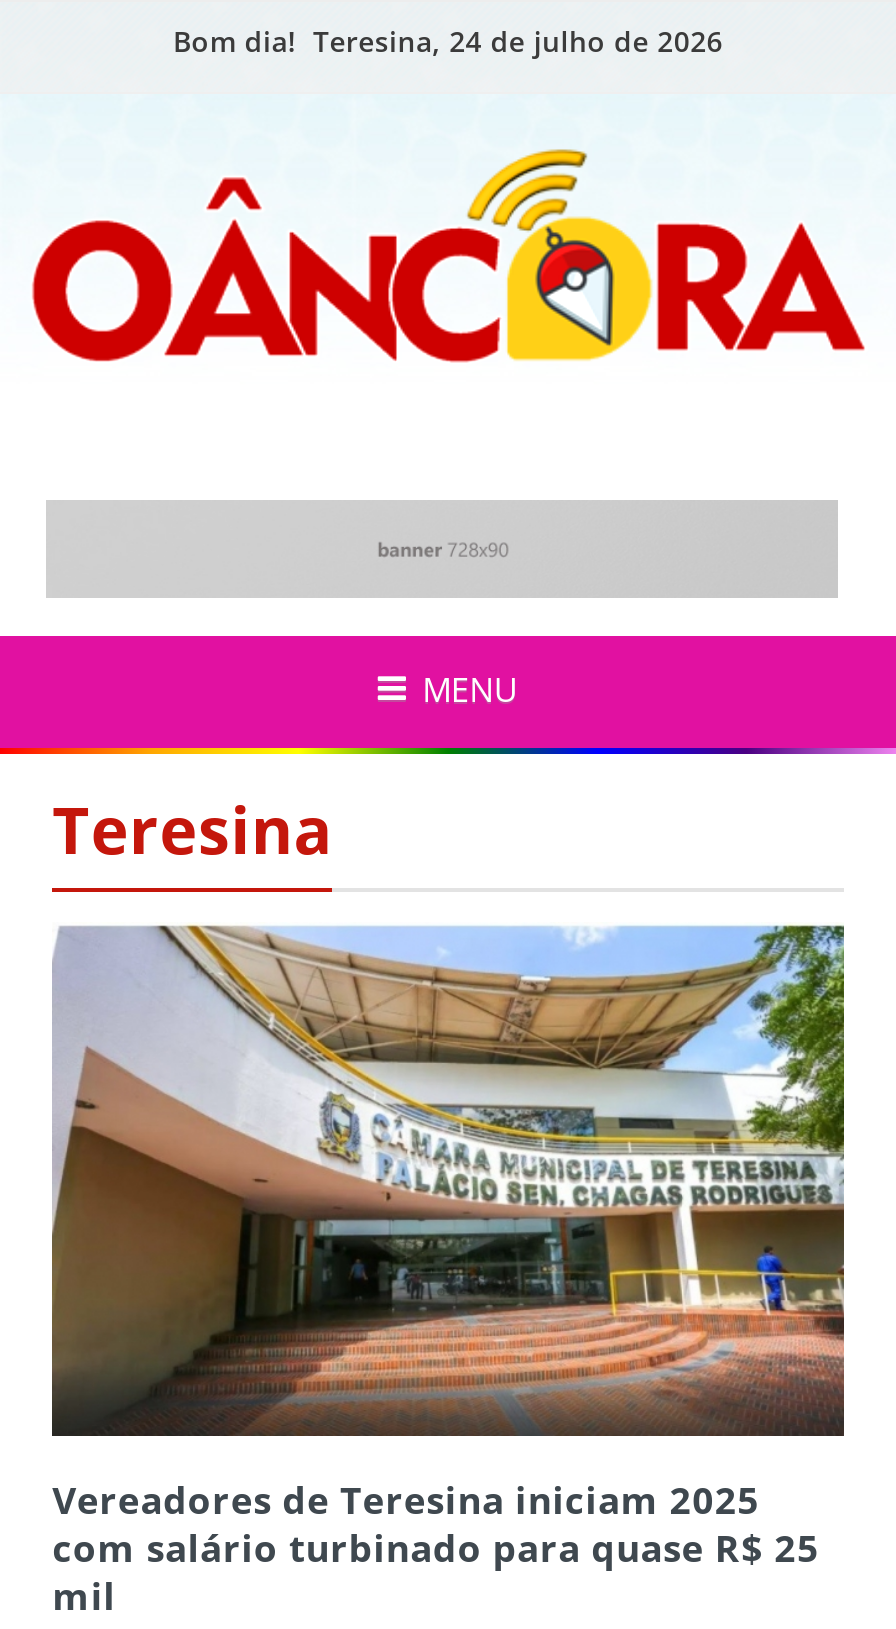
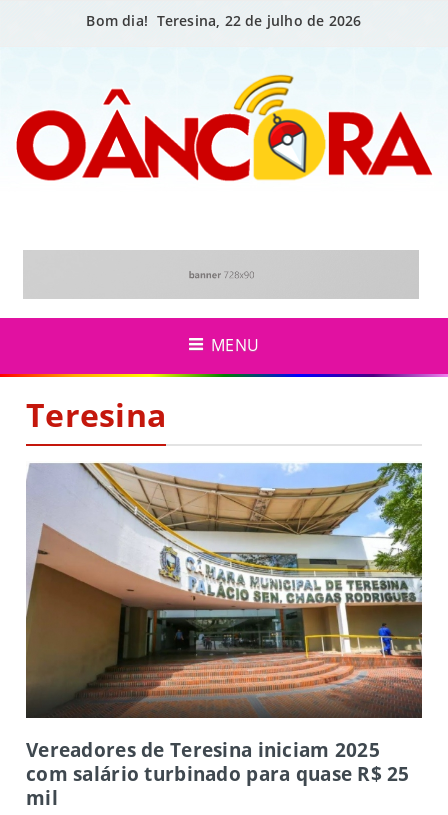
[173,22,723,60] Bom dia! Teresina, 24 de julho de 2026 -> [86,11,361,30] Bom dia! Teresina, 22 de julho de 2026

